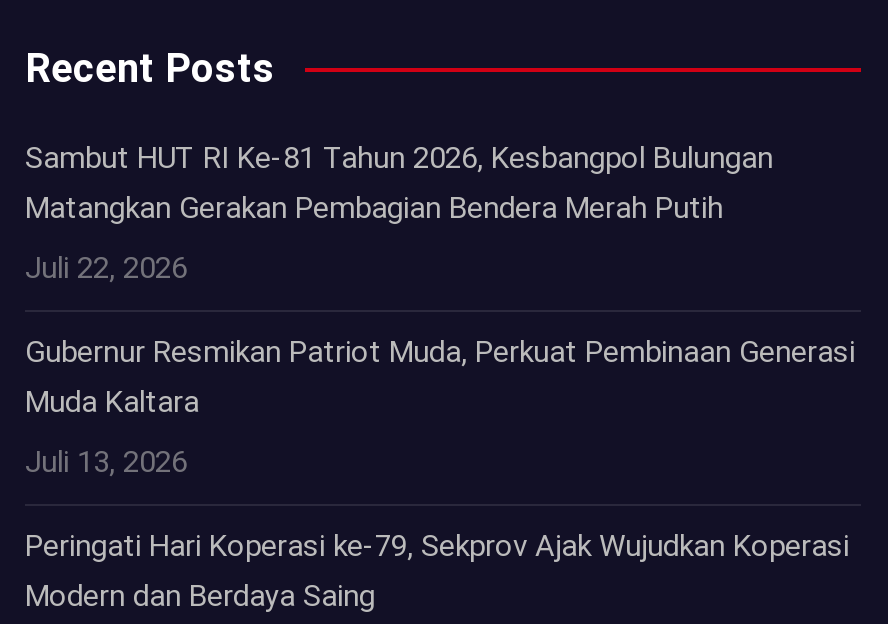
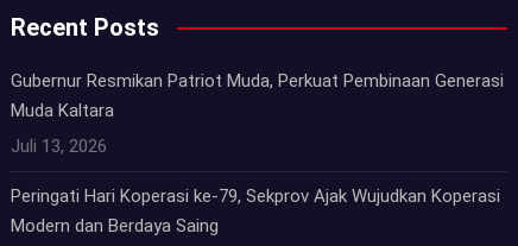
[25,140,773,286] Sambut HUT RI Ke-81 Tahun 2026, Kesbangpol Bulungan | Matangkan Gerakan Pembagian Bendera Merah Putih | Juli 22, 2026 -> none

